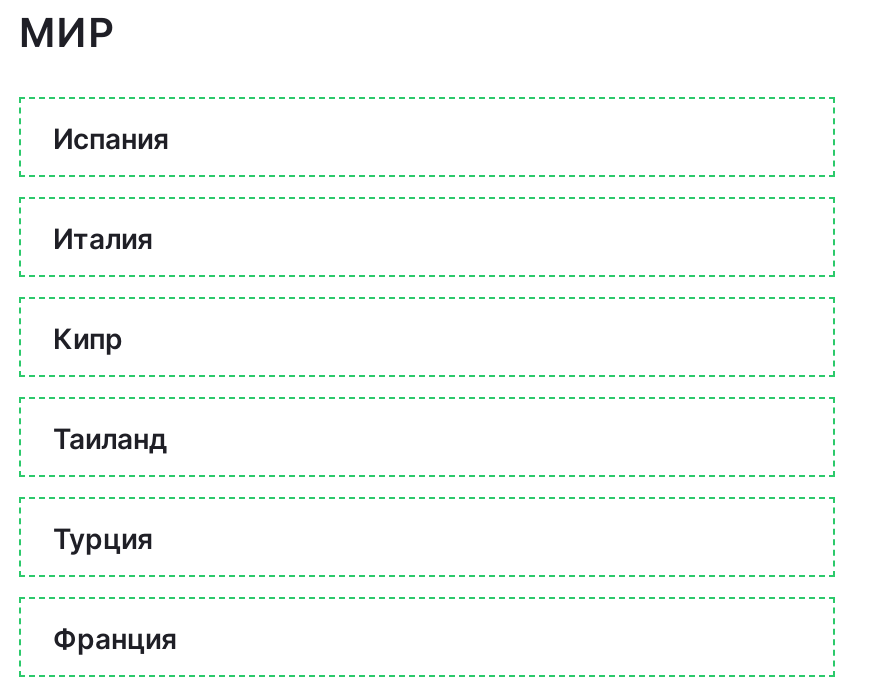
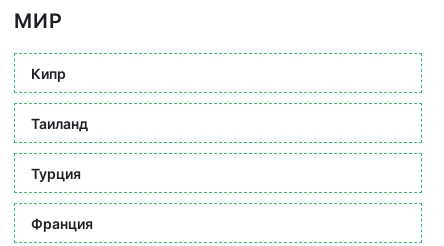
[53,120,169,254] Испания | Италия -> none

